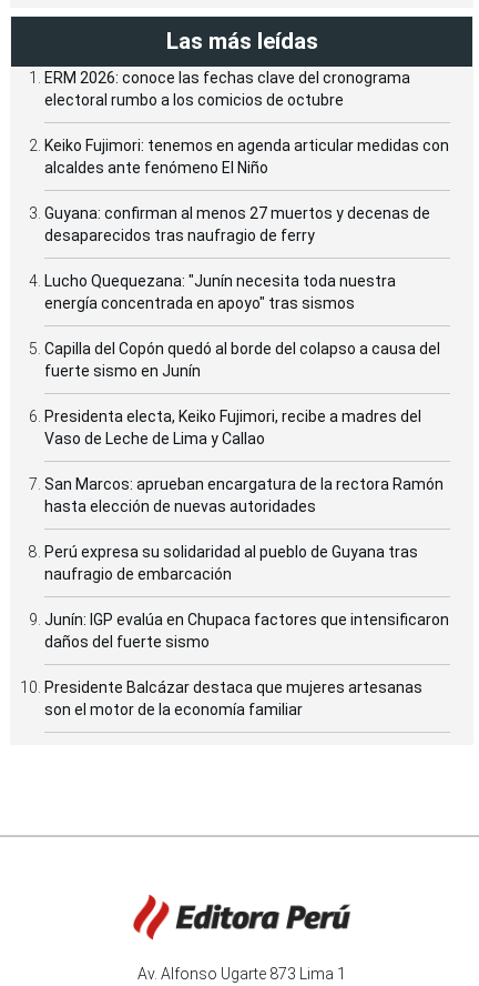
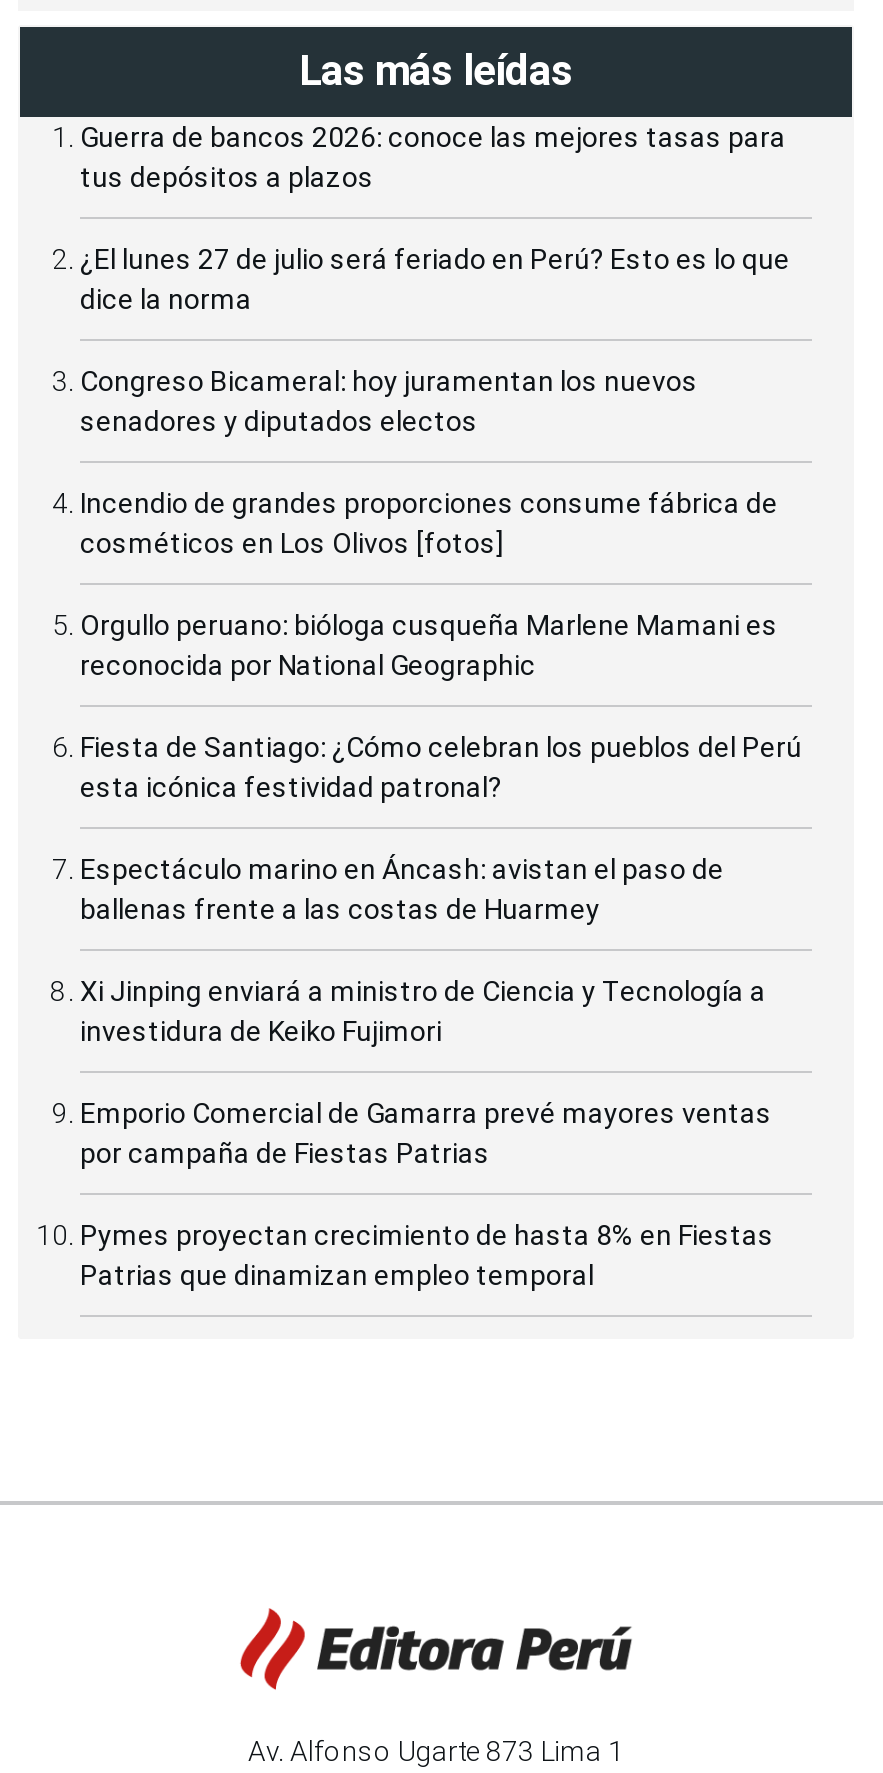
[44,68,410,108] ERM 2026: conoce las fechas clave del cronograma | electoral rumbo a los comicios de octubre -> [80,120,786,192] Guerra de bancos 2026: conoce las mejores tasas para | tus depósitos a plazos
[44,136,449,176] Keiko Fujimori: tenemos en agenda articular medidas con | alcaldes ante fenómeno El Niño -> [80,242,790,314] ¿El lunes 27 de julio será feriado en Perú? Esto es lo que | dice la norma
[44,204,430,244] Guyana: confirman al menos 27 muertos y decenas de | desaparecidos tras naufragio de ferry -> [80,364,698,436] Congreso Bicameral: hoy juramentan los nuevos | senadores y diputados electos
[44,271,396,311] Lucho Quequezana: "Junín necesita toda nuestra | energía concentrada en apoyo" tras sismos -> [80,486,778,558] Incendio de grandes proporciones consume fábrica de | cosméticos en Los Olivos [fotos]
[44,339,440,379] Capilla del Copón quedó al borde del colapso a causa del | fuerte sismo en Junín -> [80,608,778,680] Orgullo peruano: bióloga cusqueña Marlene Mamani es | reconocida por National Geographic
[44,407,421,447] Presidenta electa, Keiko Fujimori, recibe a madres del | Vaso de Leche de Lima y Callao -> [80,730,802,802] Fiesta de Santiago: ¿Cómo celebran los pueblos del Perú | esta icónica festividad patronal?
[44,475,444,515] San Marcos: aprueban encargatura de la rectora Ramón | hasta elección de nuevas autoridades -> [80,852,724,924] Espectáculo marino en Áncash: avistan el paso de | ballenas frente a las costas de Huarmey
[44,542,418,582] Perú expresa su solidaridad al pueblo de Guyana tras | naufragio de embarcación -> [80,974,766,1046] Xi Jinping enviará a ministro de Ciencia y Tecnología a | investidura de Keiko Fujimori
[44,610,449,650] Junín: IGP evalúa en Chupaca factores que intensificaron | daños del fuerte sismo -> [80,1096,772,1168] Emporio Comercial de Gamarra prevé mayores ventas | por campaña de Fiestas Patrias
[44,678,422,718] Presidente Balcázar destaca que mujeres artesanas | son el motor de la economía familiar -> [80,1218,774,1290] Pymes proyectan crecimiento de hasta 8% en Fiestas | Patrias que dinamizan empleo temporal

